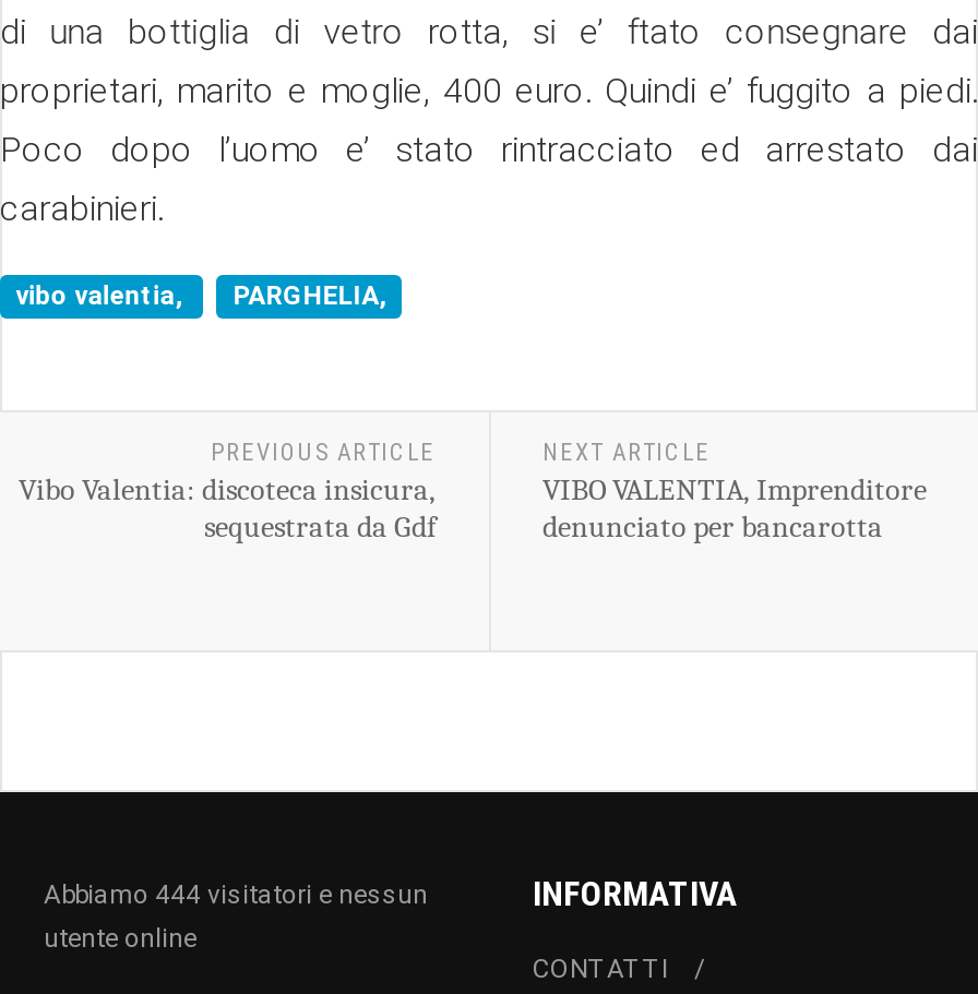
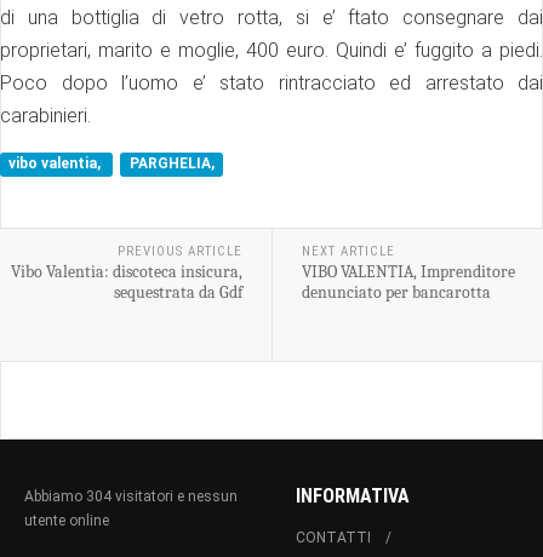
[44,879,428,909] Abbiamo 444 visitatori e nessun -> [24,488,238,505] Abbiamo 304 visitatori e nessun

